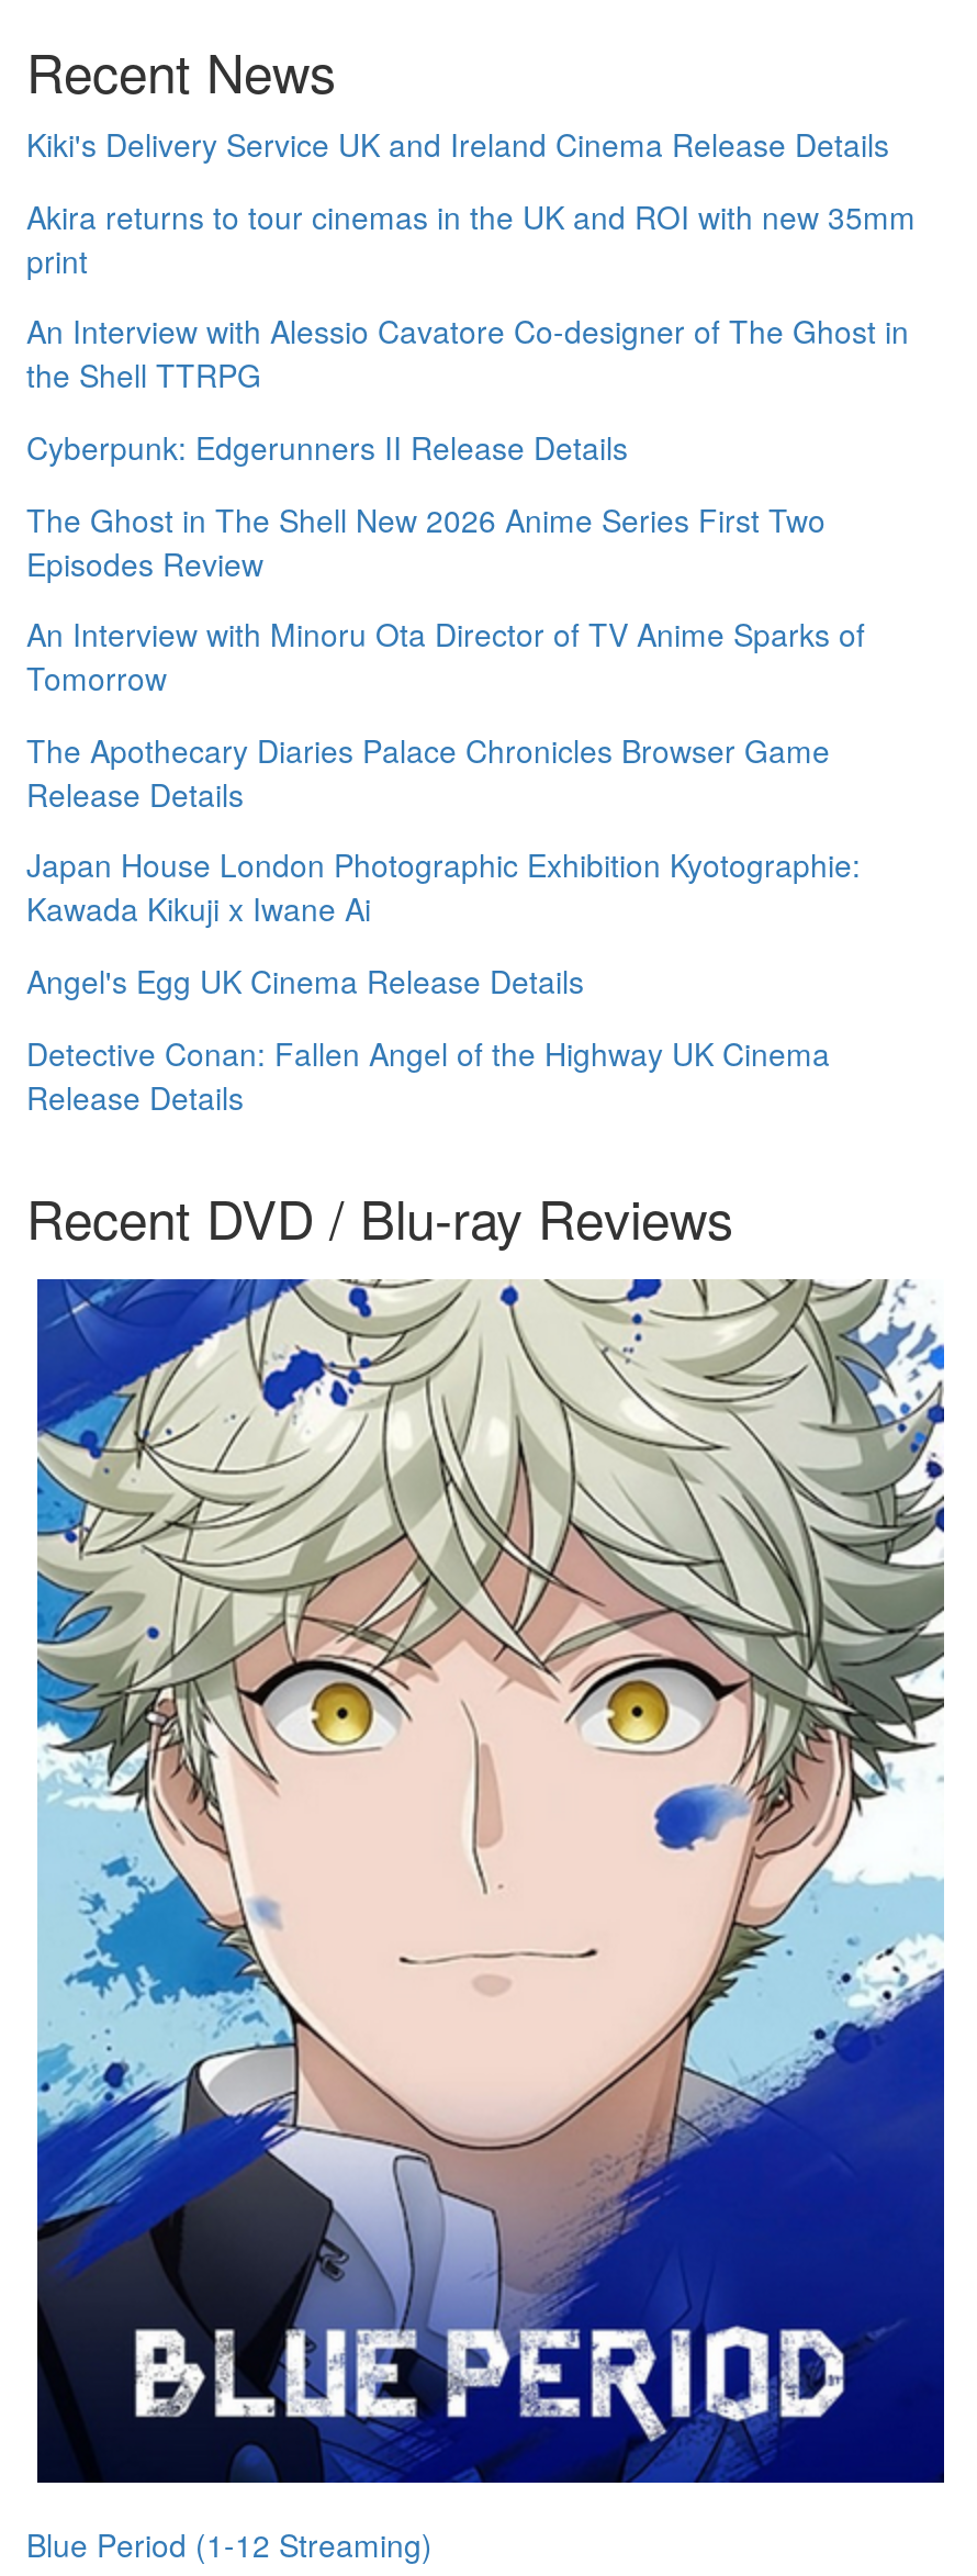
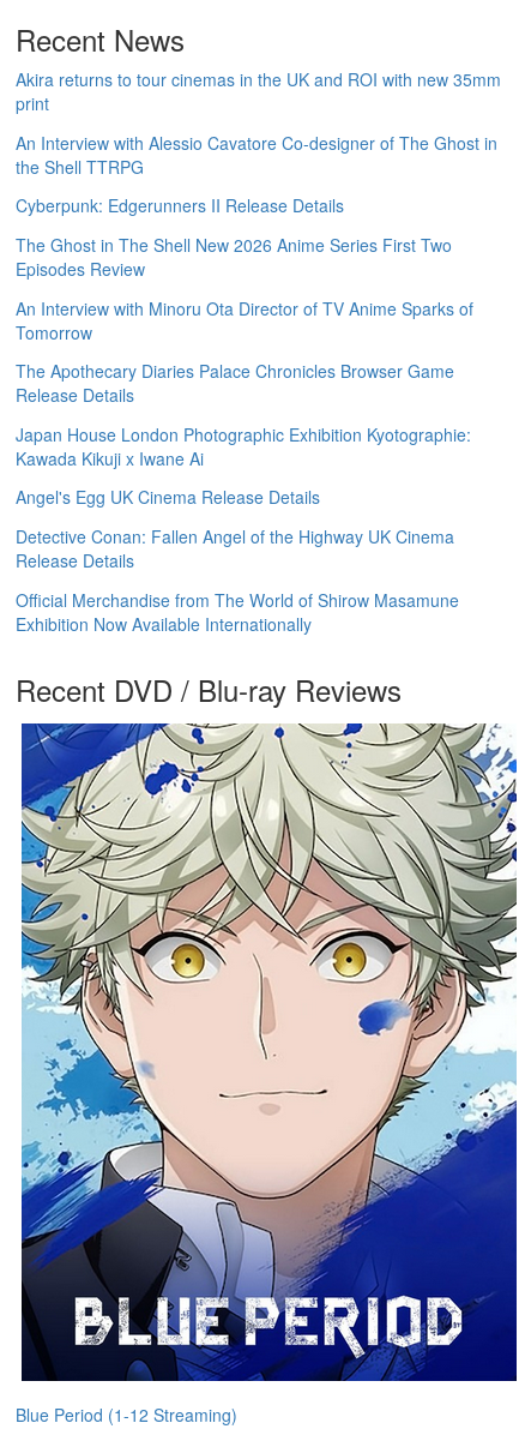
[26,122,889,166] Kiki's Delivery Service UK and Ireland Cinema Release Details -> none
moved [26,194,916,1118] -> [16,67,501,572]: Akira returns to tour cinemas in the UK and ROI with new 35mm | print | An Interview with Alessio Cavatore Co-designer of The Ghost in | ... | Detective Conan: Fallen Angel of the Highway UK Cinema | Release Details
none -> [16,587,459,635] Official Merchandise from The World of Shirow Masamune | Exhibition Now Available Internationally

